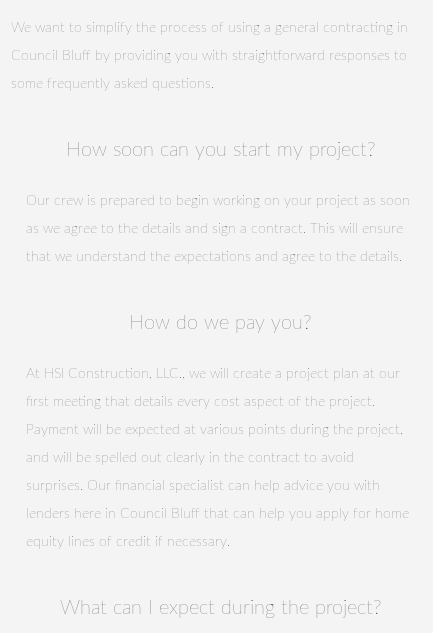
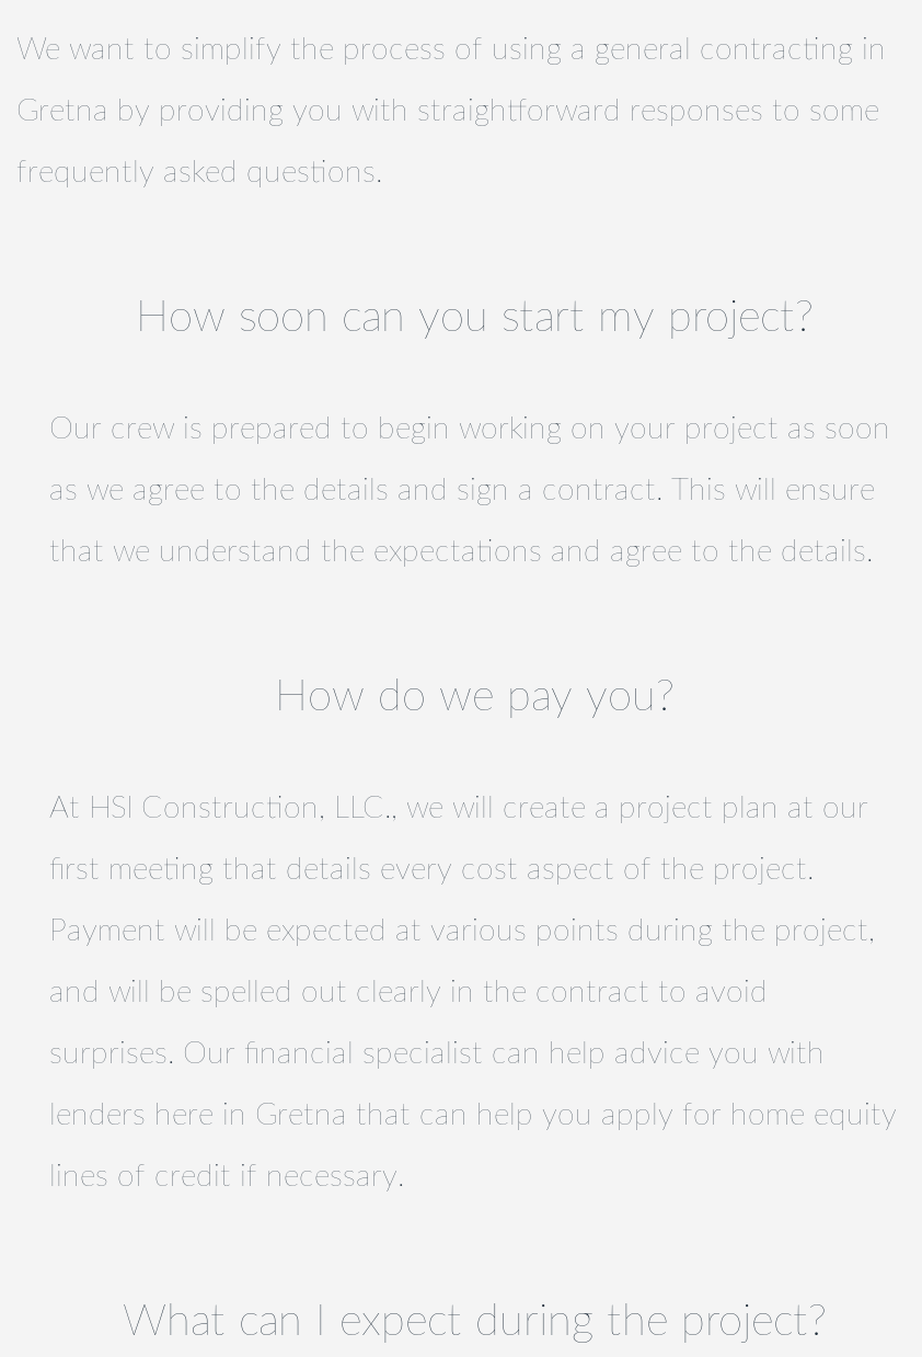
[11,49,407,63] Council Bluff by providing you with straightforward responses to -> [16,96,879,127] Gretna by providing you with straightforward responses to some
[11,77,214,91] some frequently asked questions. -> [16,158,382,189] frequently asked questions.
[26,507,409,521] lenders here in Council Bluff that can help you apply for home -> [49,1101,897,1131] lenders here in Gretna that can help you apply for home equity
[26,535,230,549] equity lines of credit if necessary. -> [49,1162,404,1193] lines of credit if necessary.

